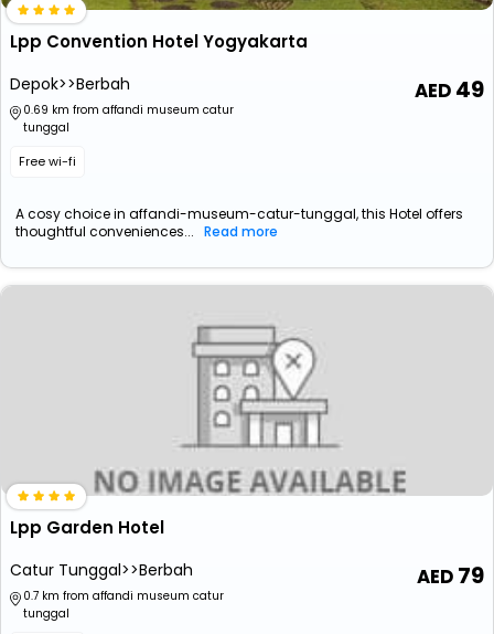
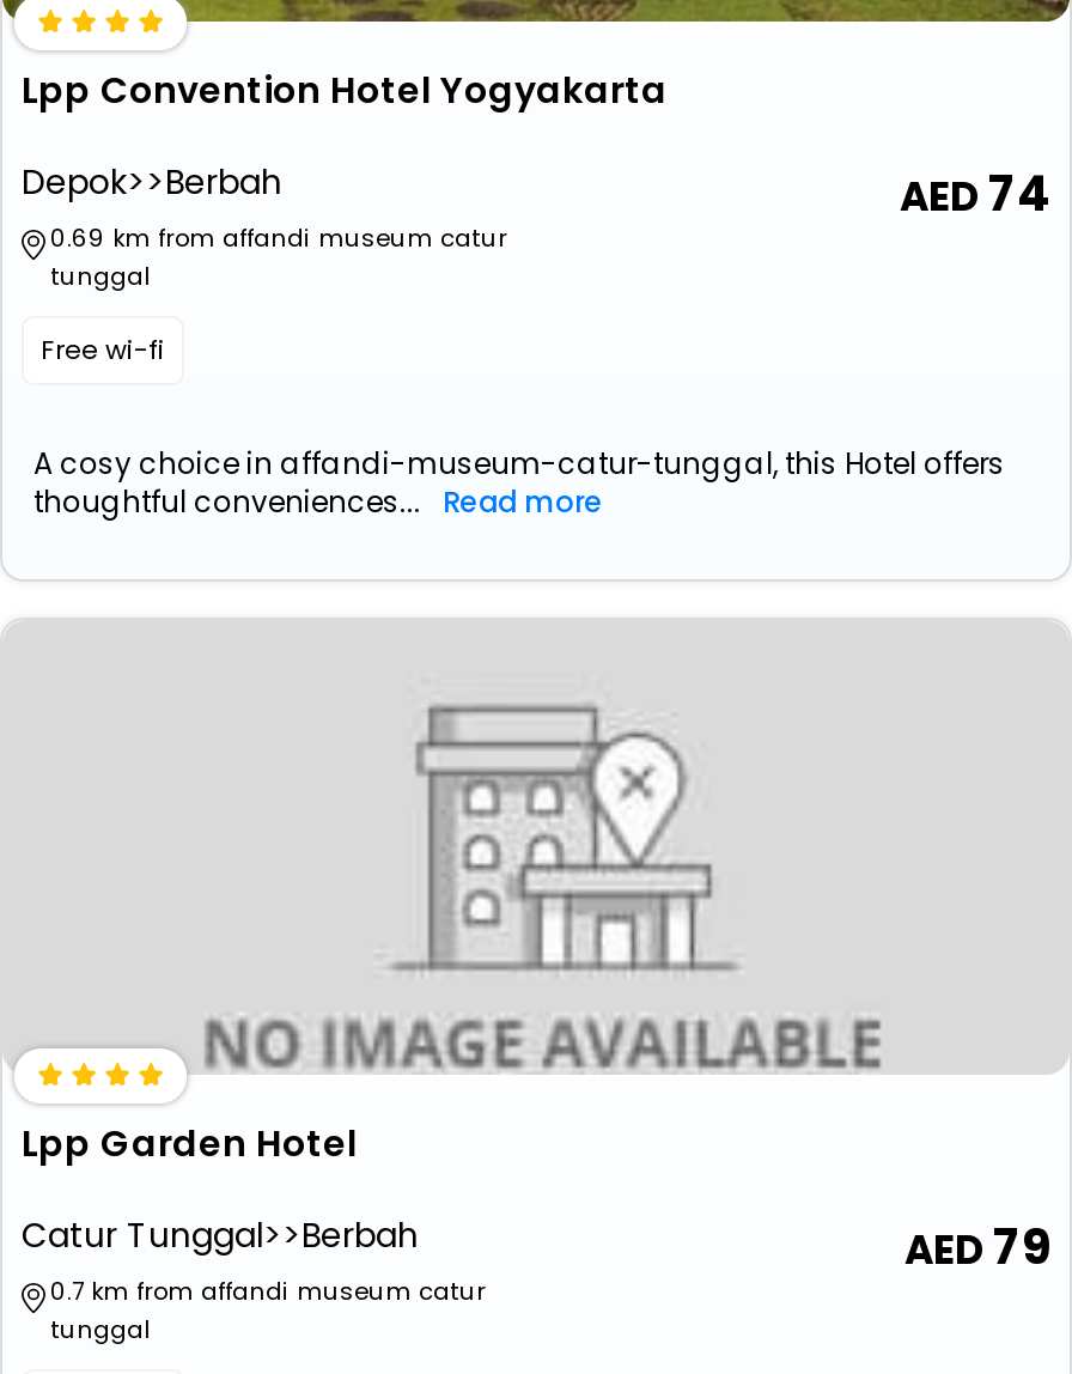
[455,74,484,105] 49 -> [988,160,1050,227] 74

